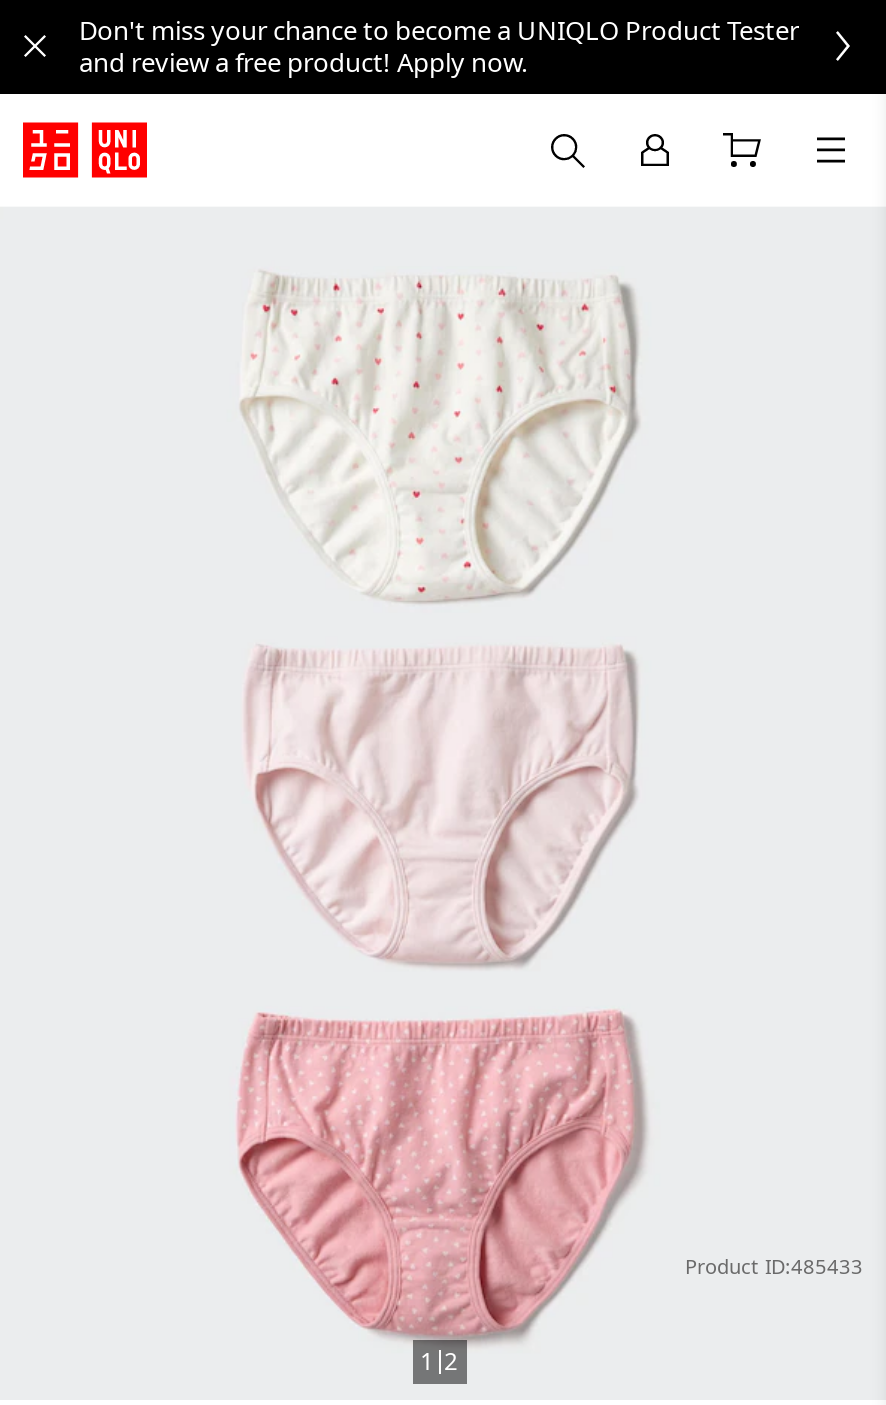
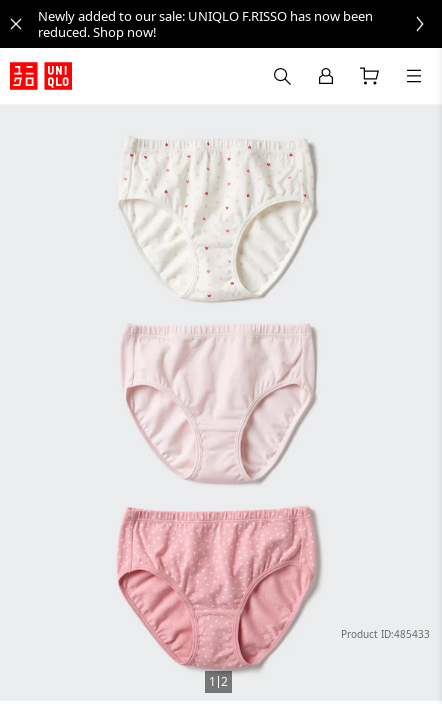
[79,12,799,80] Don't miss your chance to become a UNIQLO Product Tester | and review a free product! Apply now. -> [38,7,373,41] Newly added to our sale: UNIQLO F.RISSO has now been | reduced. Shop now!

